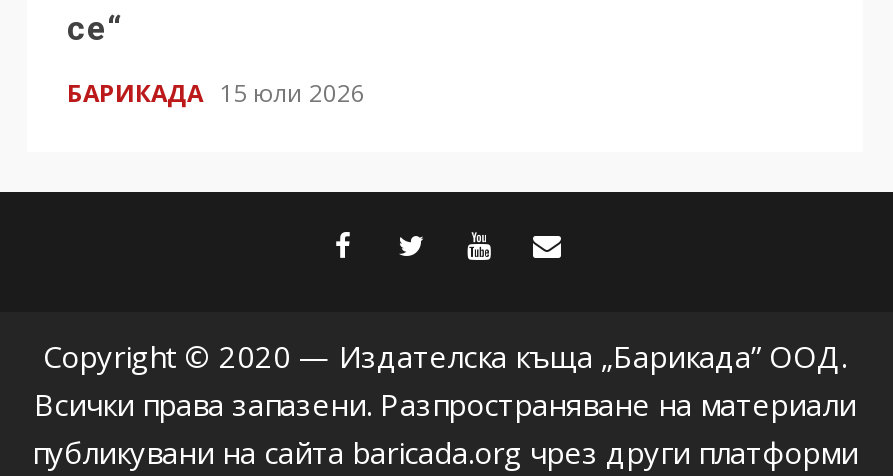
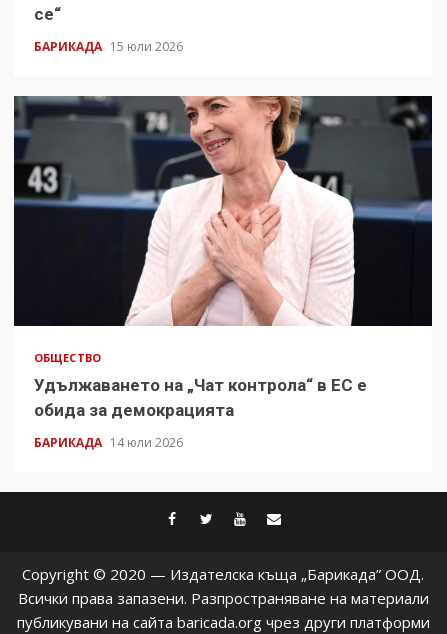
none -> [13,95,433,451] [image] | ОБЩЕСТВО | Удължаването на „Чат контрола“ в ЕС е | обида за демокрацията | БАРИКАДА 14 юли 2026

